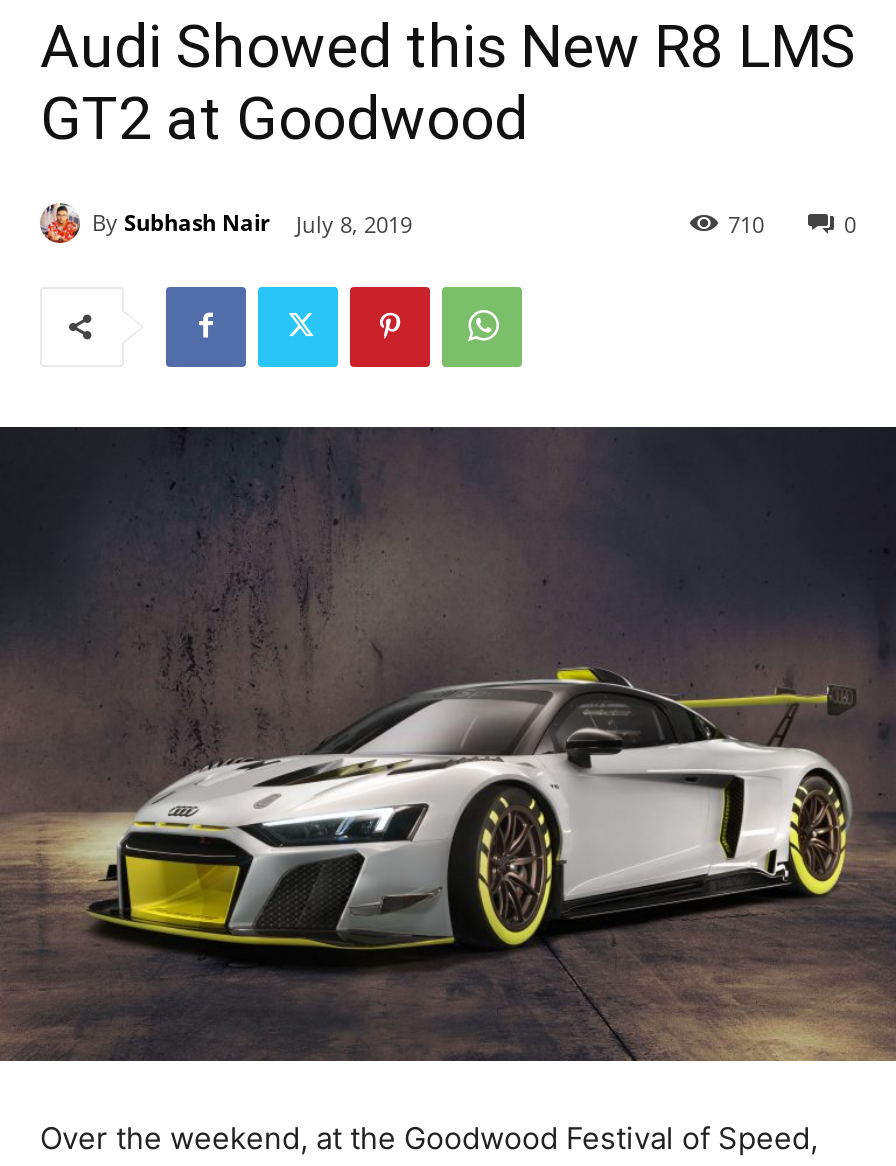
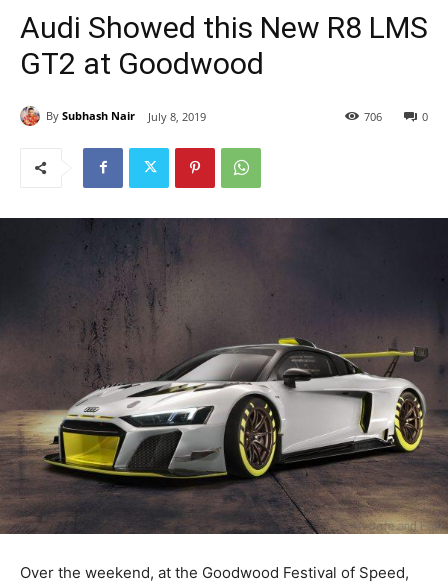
[728,209,764,239] 710 -> [364,109,382,124] 706

